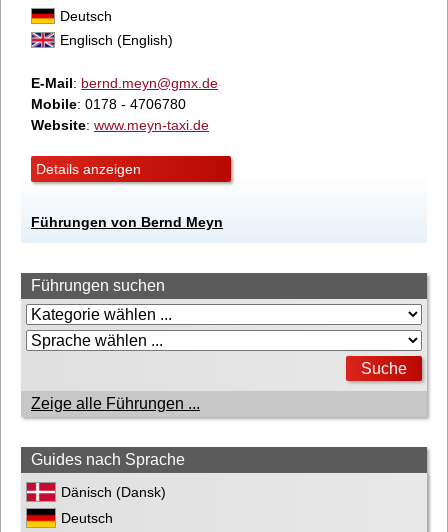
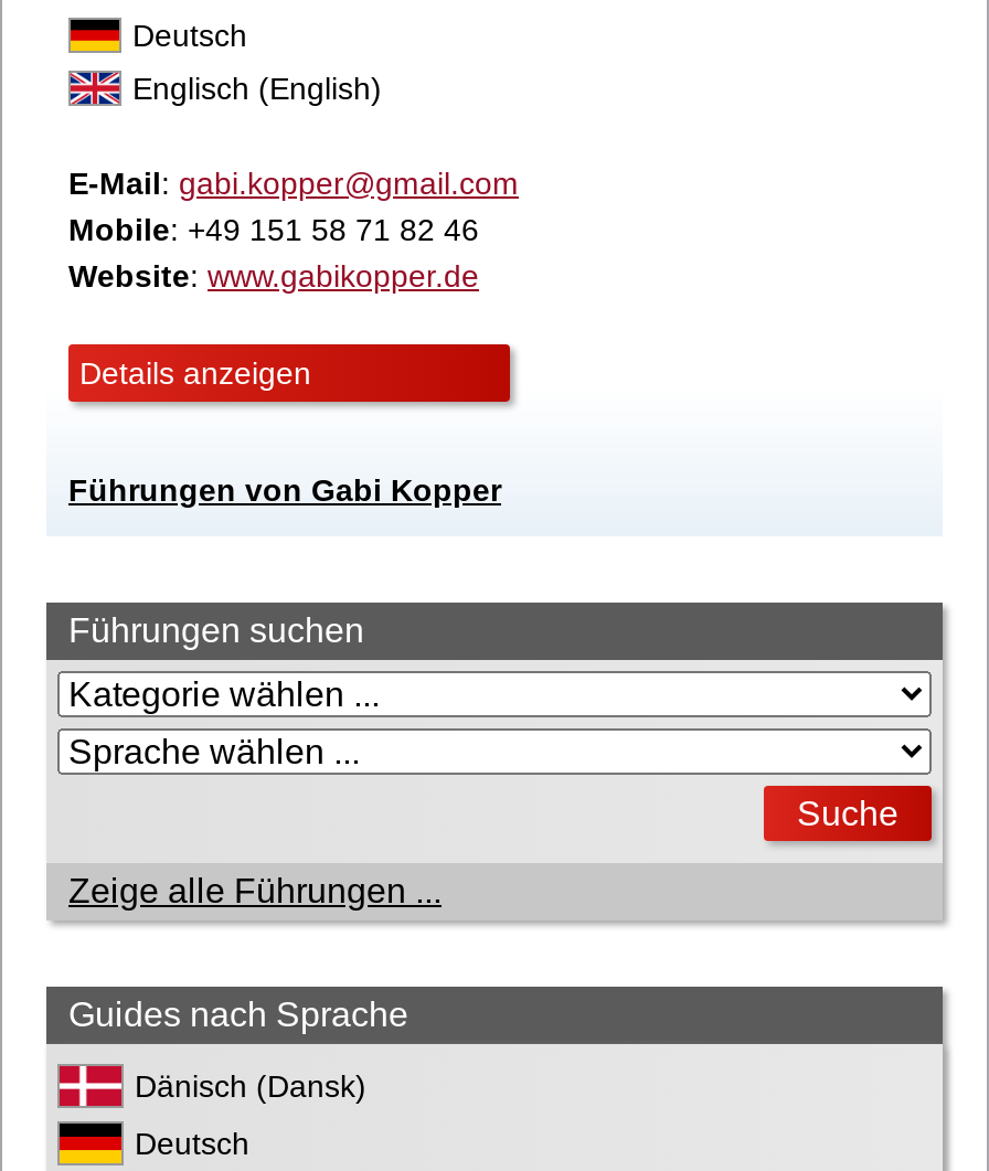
[31,75,218,133] E-Mail: bernd.meyn@gmx.de | Mobile: 0178 - 4706780 | Website: www.meyn-taxi.de -> [68,166,519,294] E-Mail: gabi.kopper@gmail.com | Mobile: +49 151 58 71 82 46 | Website: www.gabikopper.de
[31,214,223,230] Führungen von Bernd Meyn -> [68,472,501,508] Führungen von Gabi Kopper

